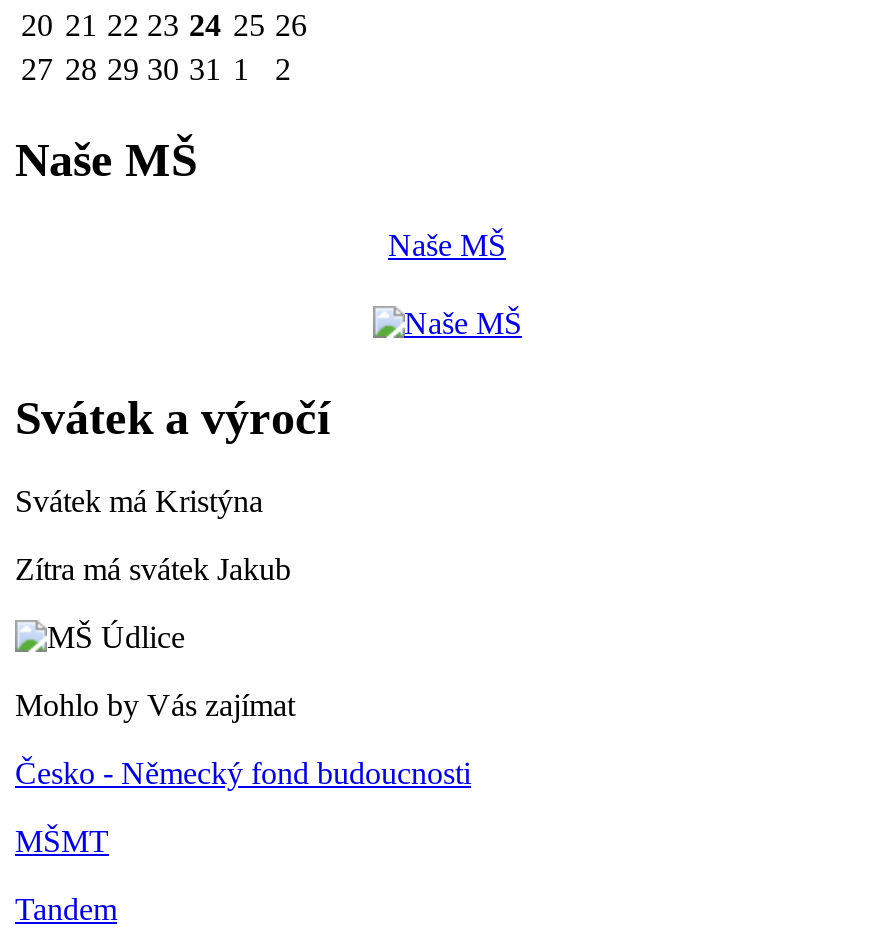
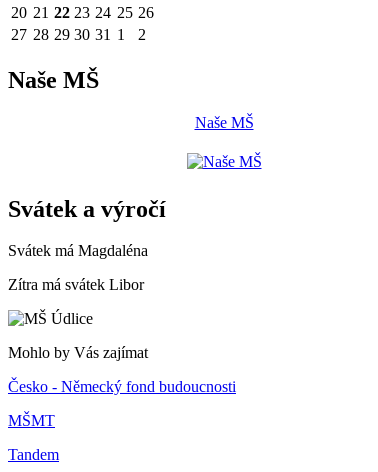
[15,485,263,519] Svátek má Kristýna -> [8,242,148,259] Svátek má Magdaléna
[15,553,291,587] Zítra má svátek Jakub -> [8,276,144,293] Zítra má svátek Libor

